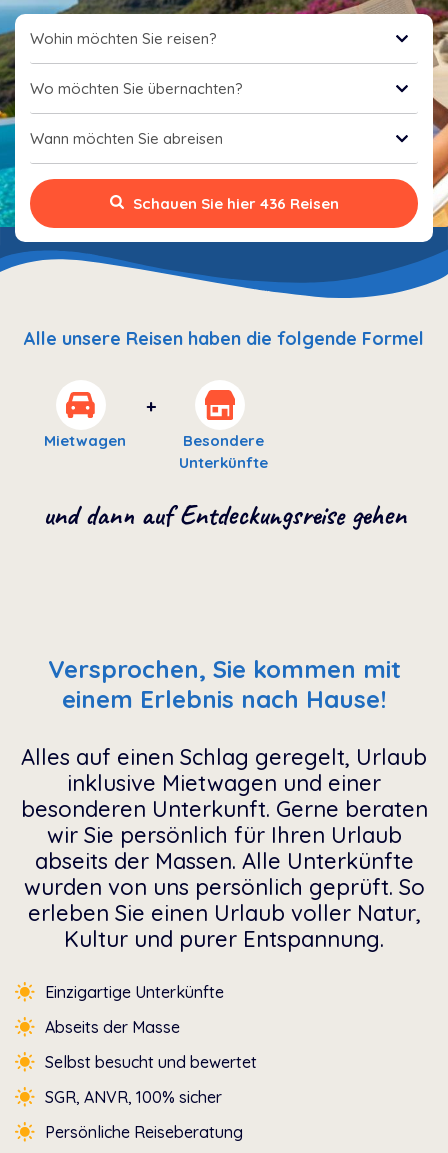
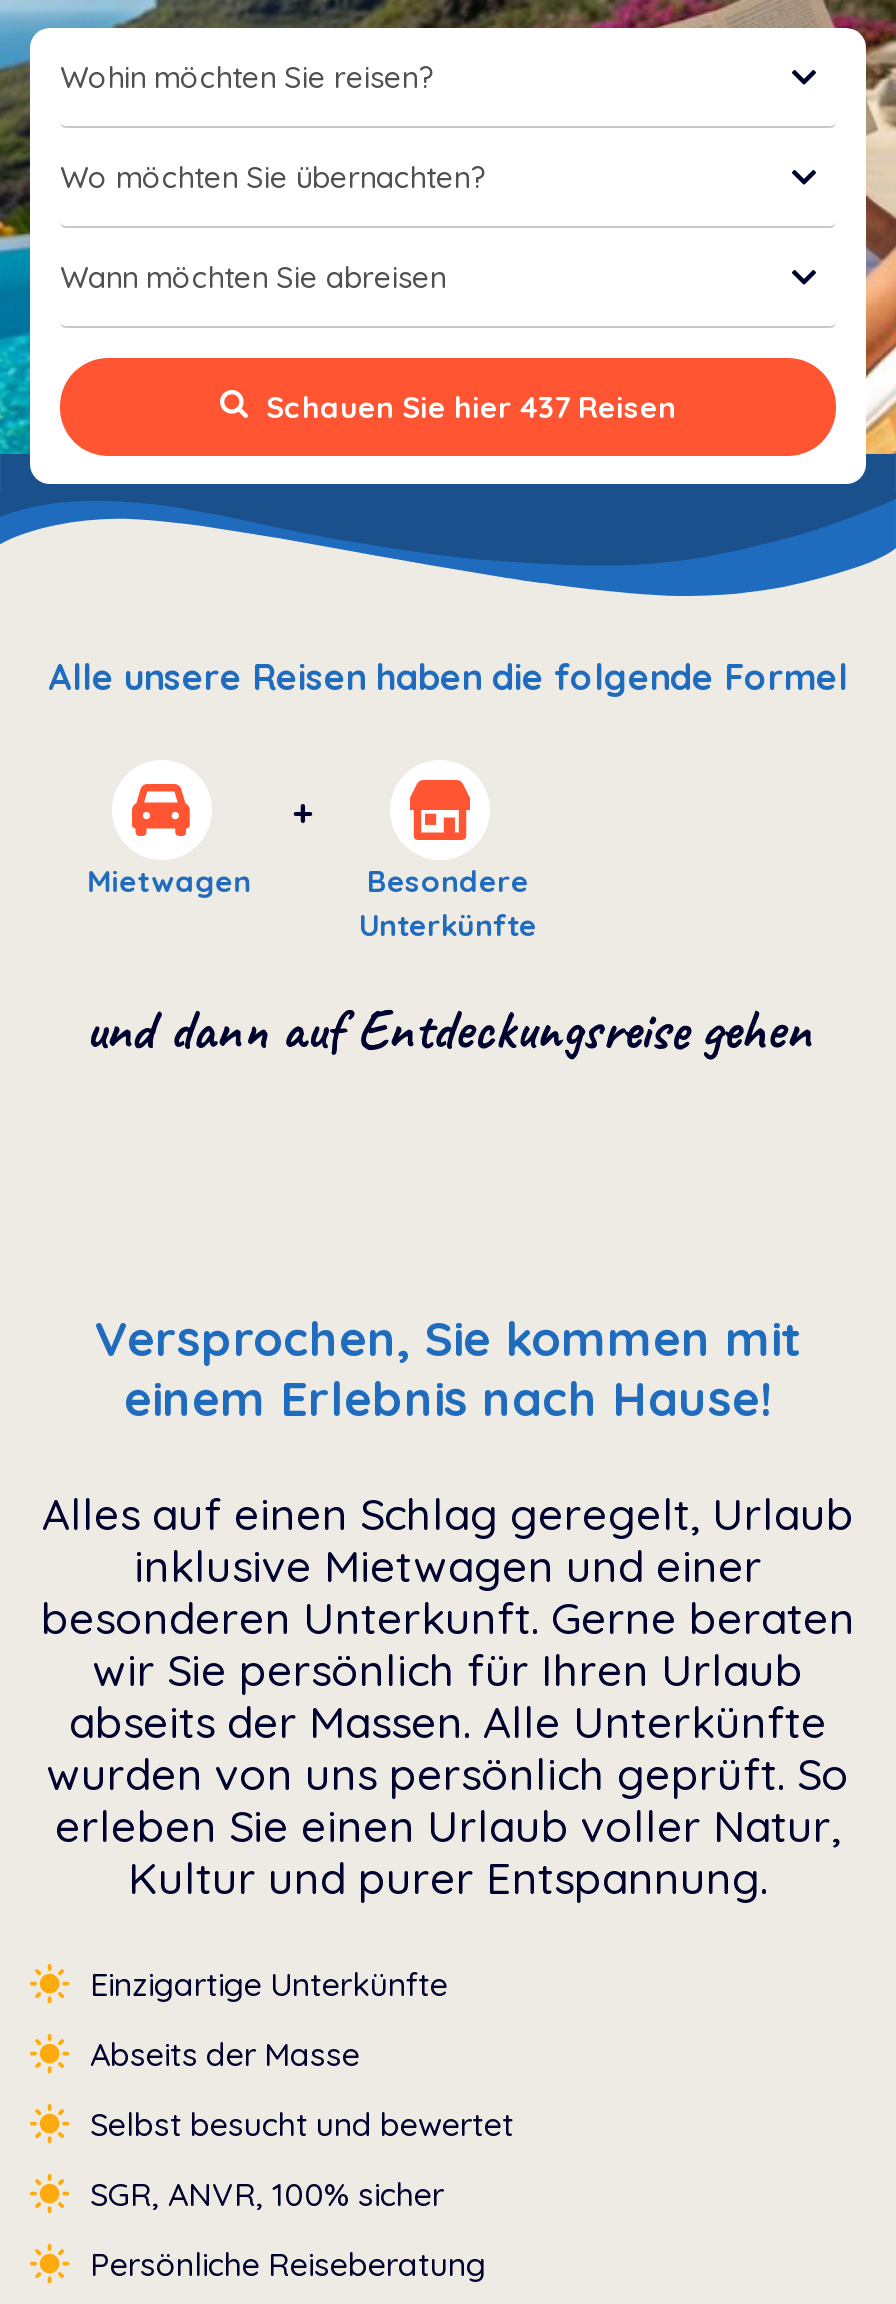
[128,194,338,213] Schauen Sie hier 436 Reisen -> [258,388,676,426] Schauen Sie hier 437 Reisen

